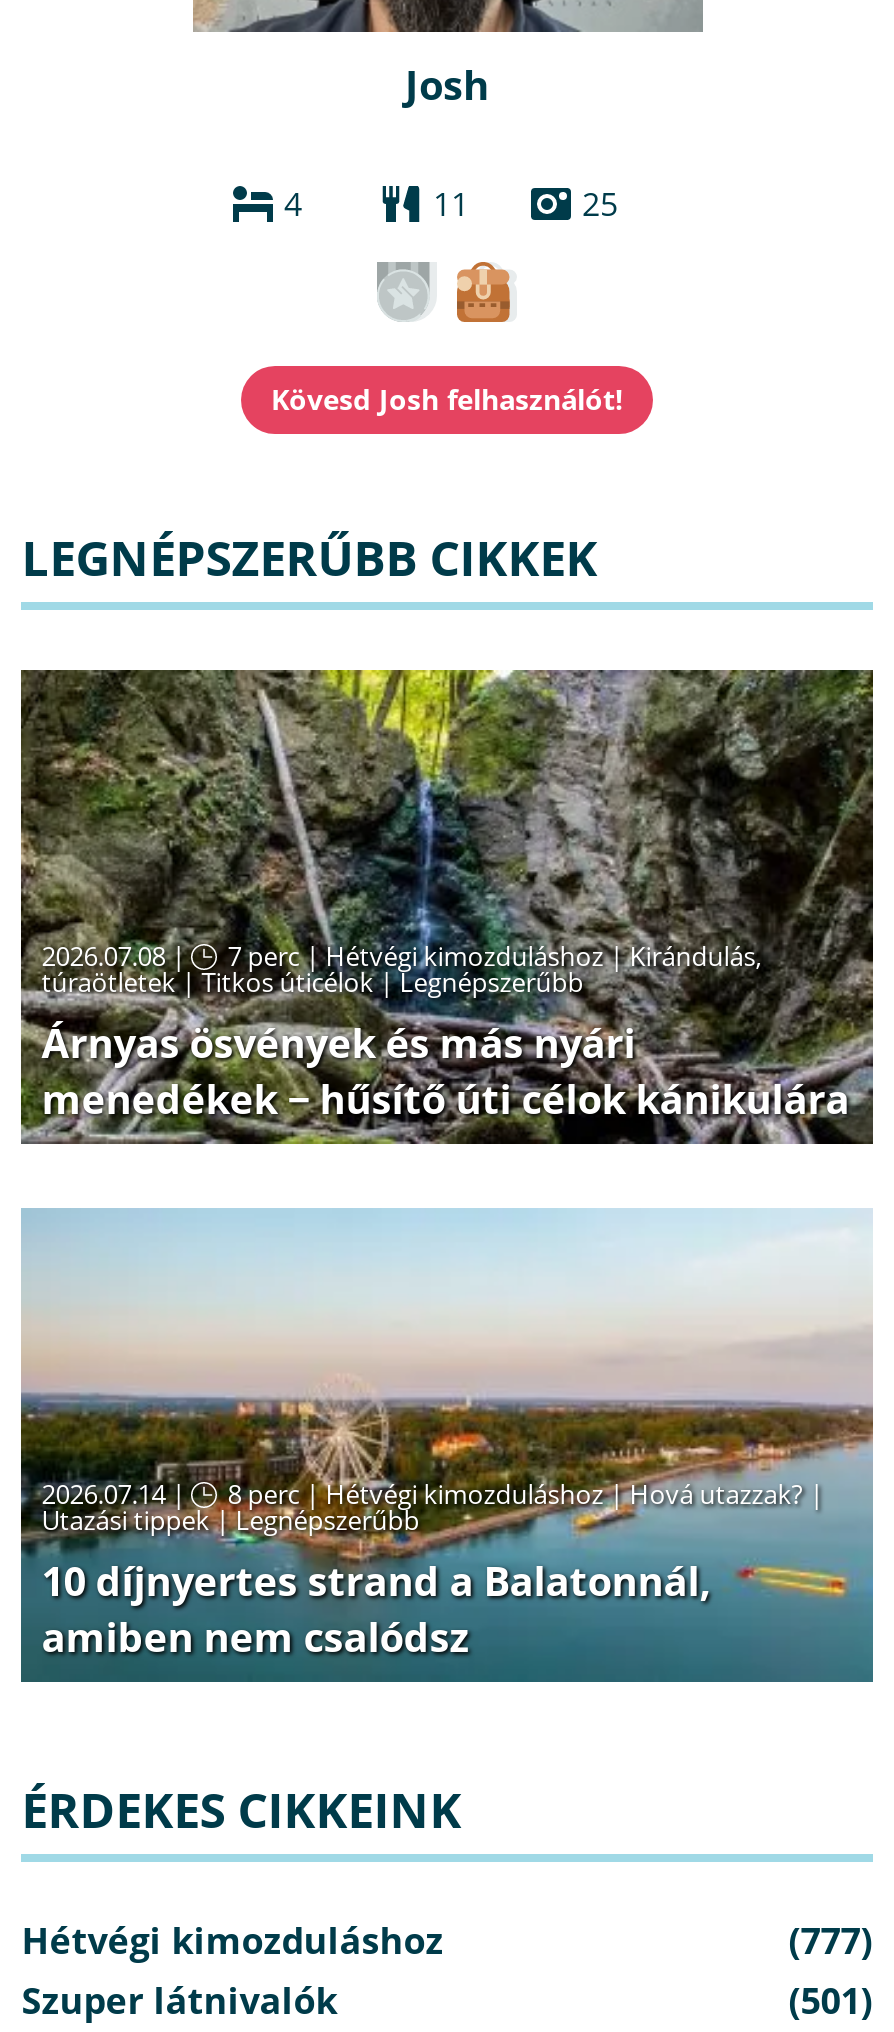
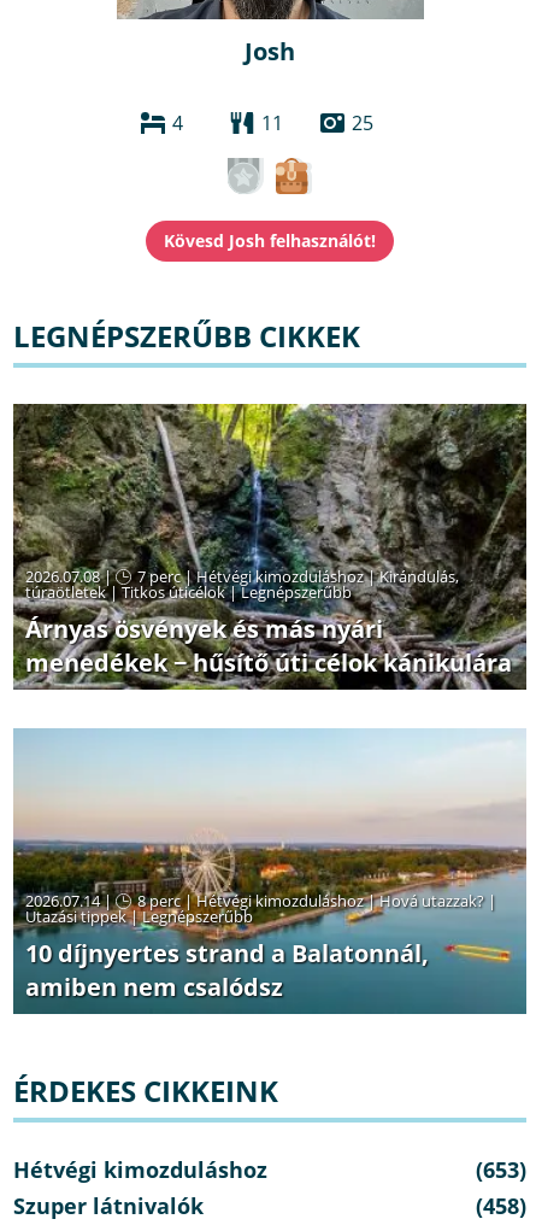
[789,1916,873,1964] (777) -> [476,1155,526,1184] (653)
[789,1976,873,2024] (501) -> [476,1191,526,1220] (458)

